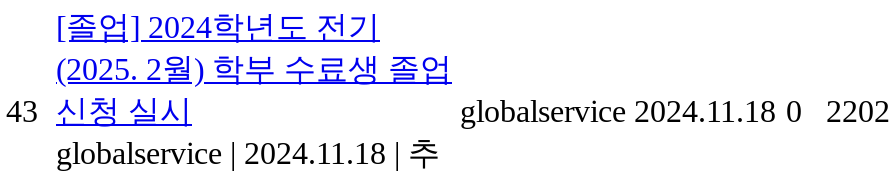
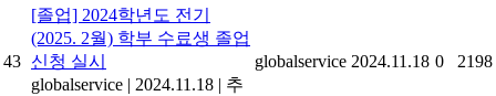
[460,94,890,128] globalservice 2024.11.18 0 2202 -> [255,52,493,70] globalservice 2024.11.18 0 2198

